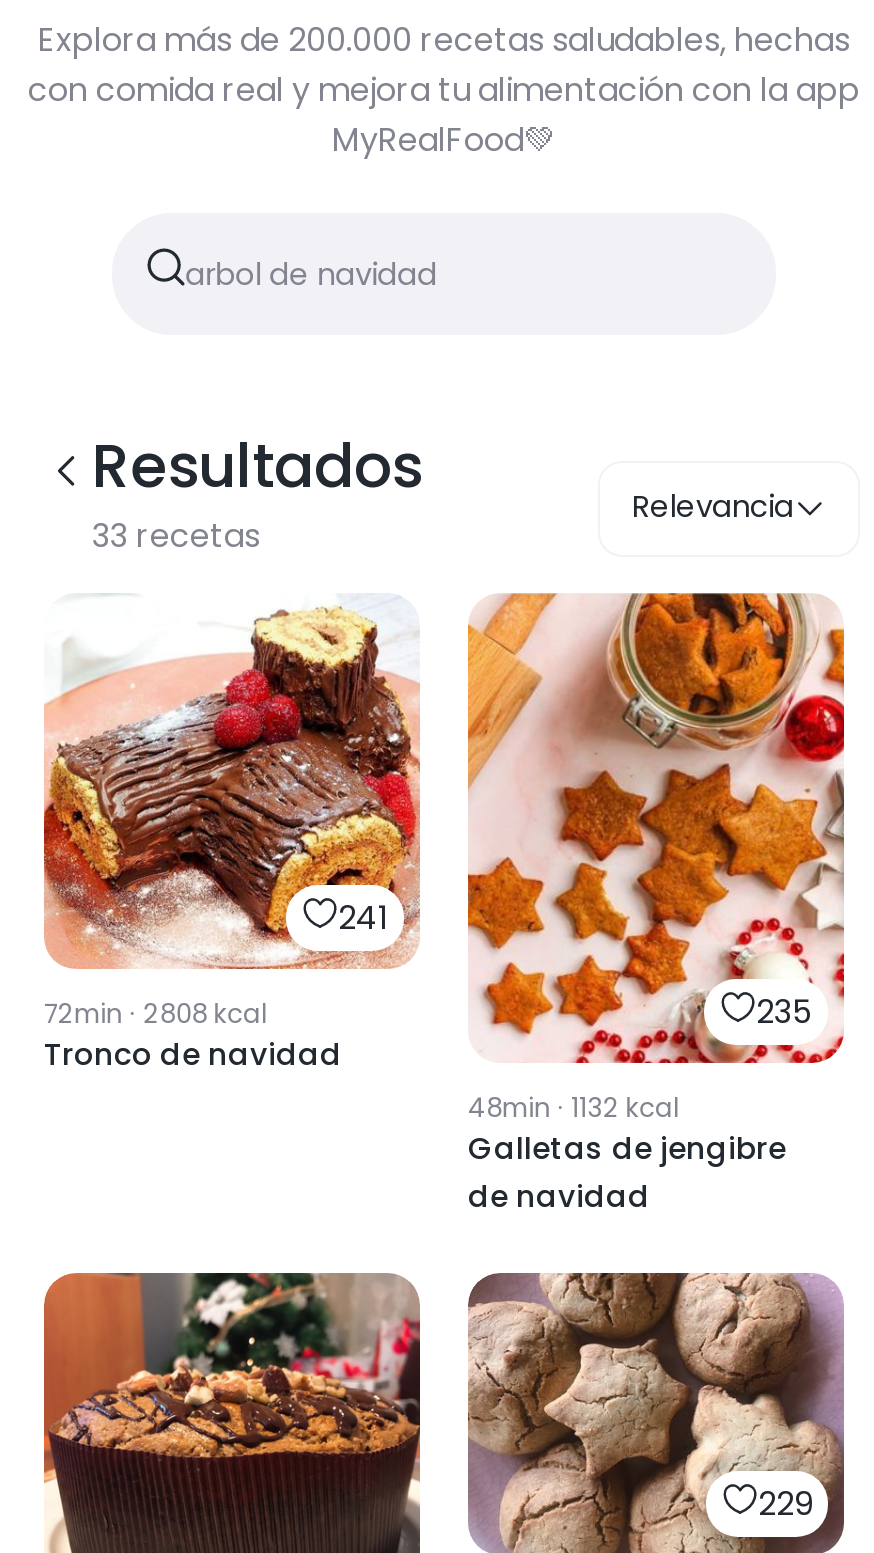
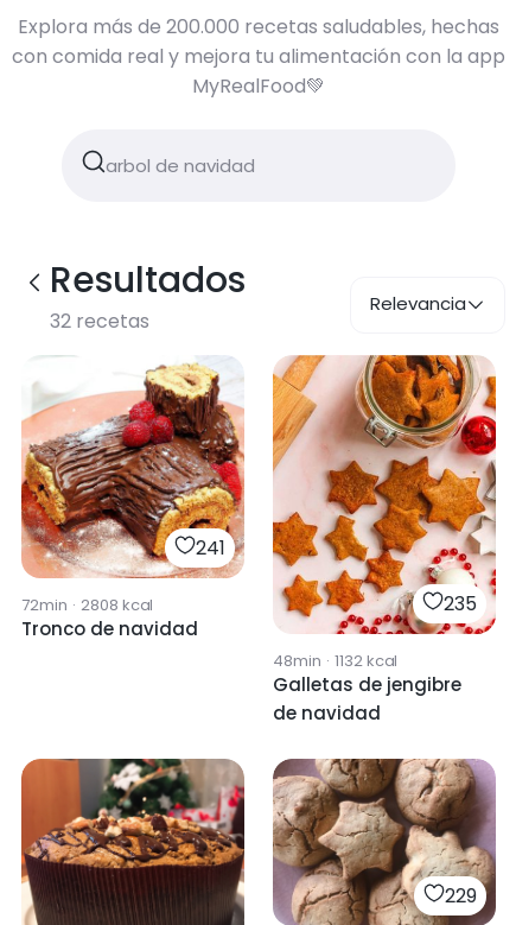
[92,513,260,559] 33 recetas -> [50,308,149,335] 32 recetas

